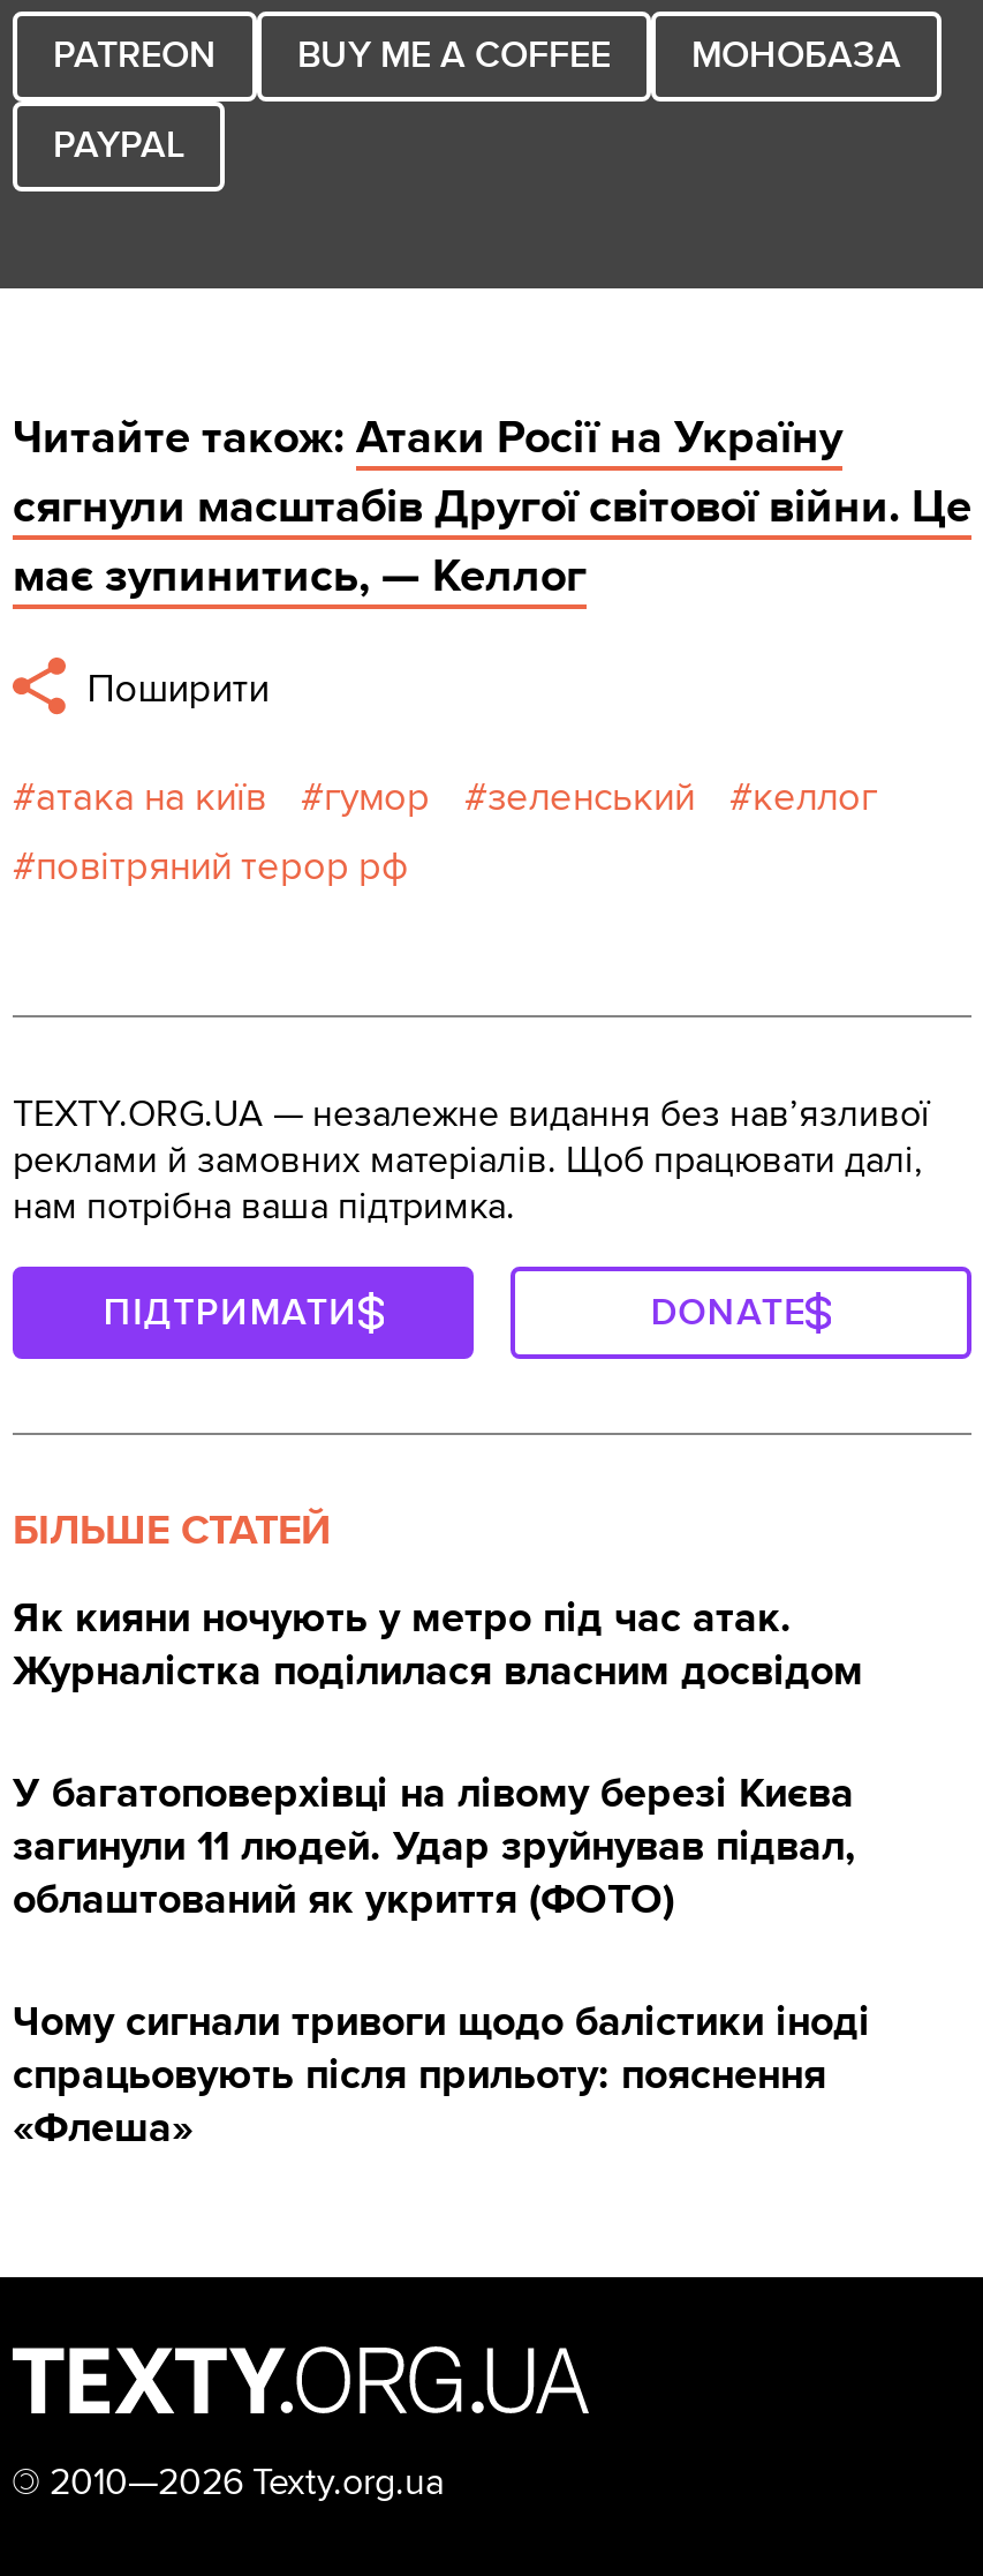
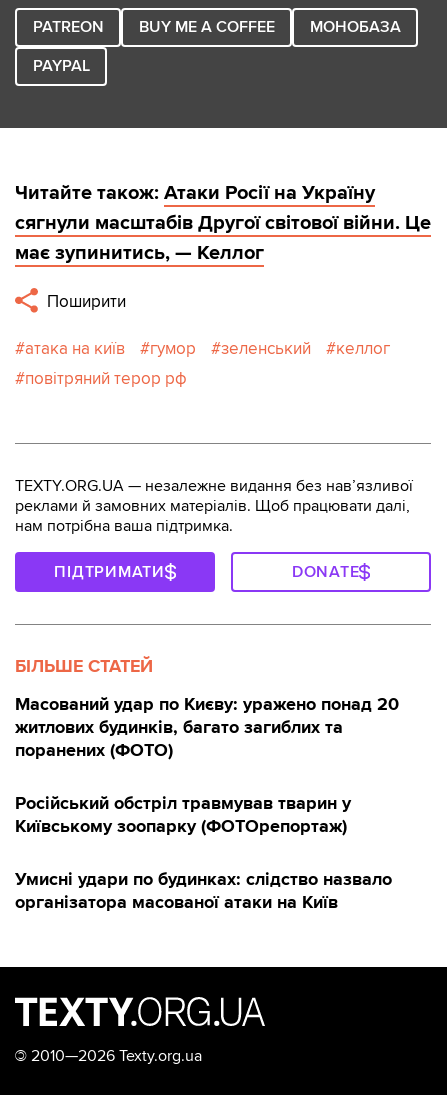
[13,1593,863,1697] Як кияни ночують у метро під час атак. | Журналістка поділилася власним досвідом -> [15,693,399,761] Масований удар по Києву: уражено понад 20 | житлових будинків, багато загиблих та | поранених (ФОТО)
[13,1768,856,1925] У багатоповерхівці на лівому березі Києва | загинули 11 людей. Удар зруйнував підвал, | облаштований як укриття (ФОТО) -> [15,792,351,837] Російський обстріл травмував тварин у | Київському зоопарку (ФОТОрепортаж)
[13,1997,870,2154] Чому сигнали тривоги щодо балістики іноді | спрацьовують після прильоту: пояснення | «Флеша» -> [15,868,392,913] Умисні удари по будинках: слідство назвало | організатора масованої атаки на Київ

